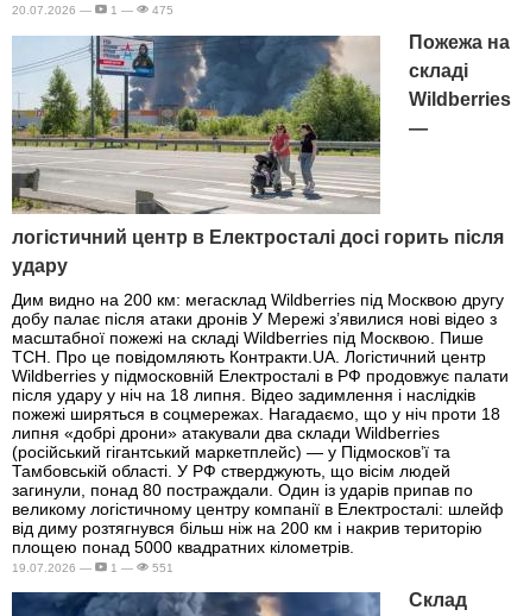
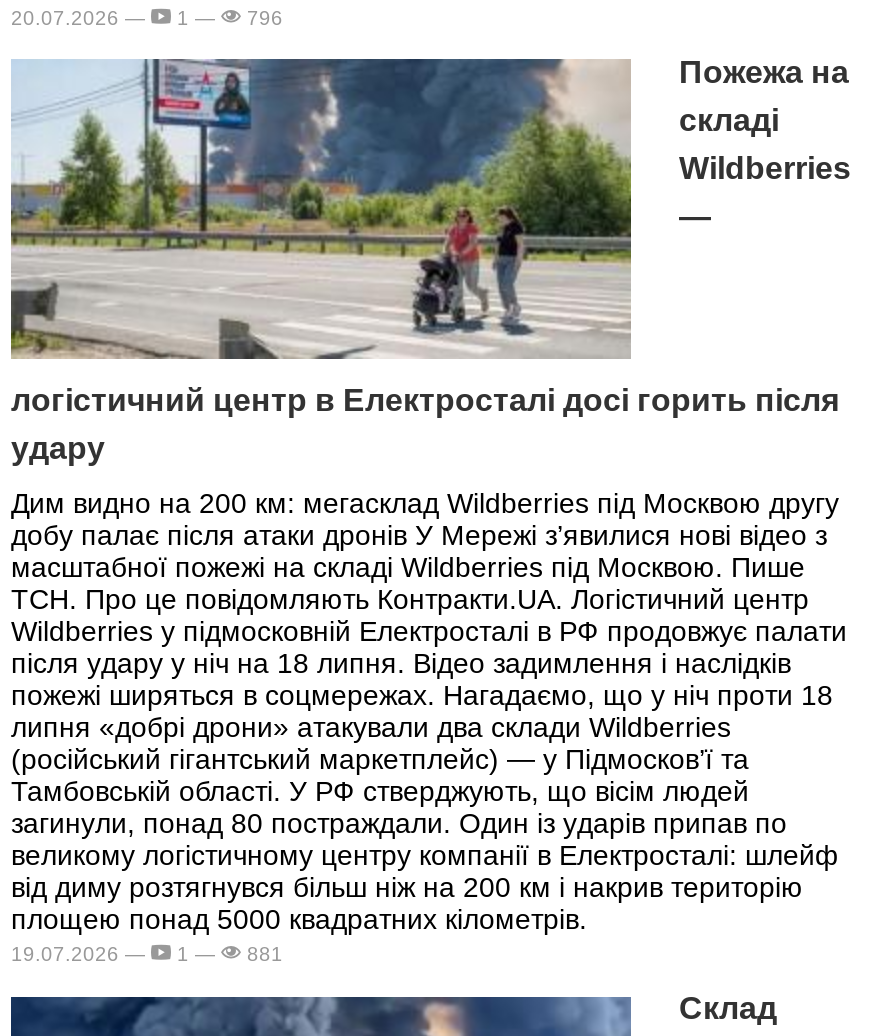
[12,4,173,17] 20.07.2026 — 1 — 475 -> [11,7,283,29] 20.07.2026 — 1 — 796
[12,561,173,574] 19.07.2026 — 1 — 551 -> [11,943,283,965] 19.07.2026 — 1 — 881

